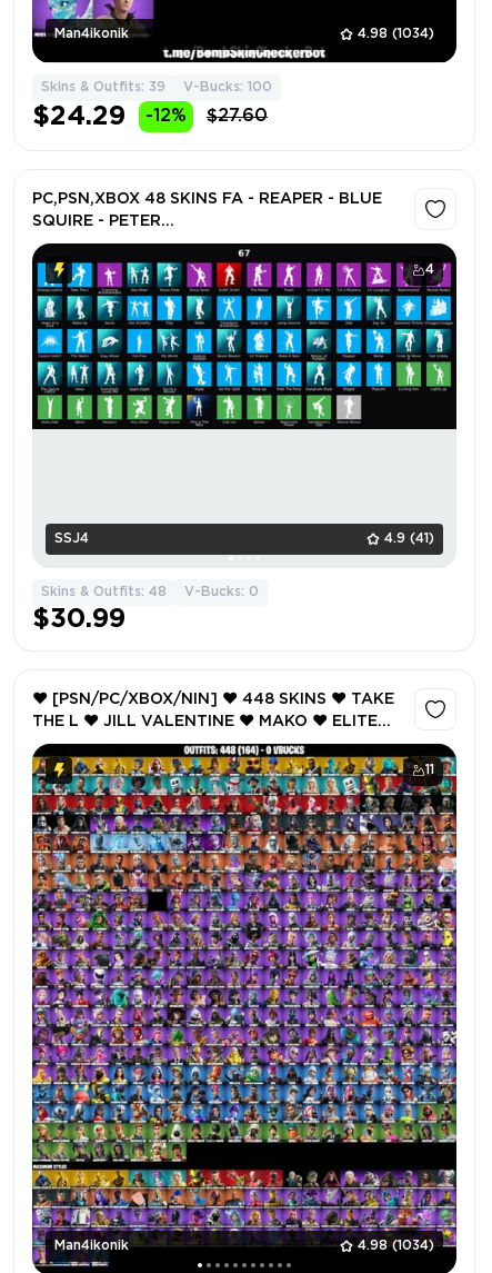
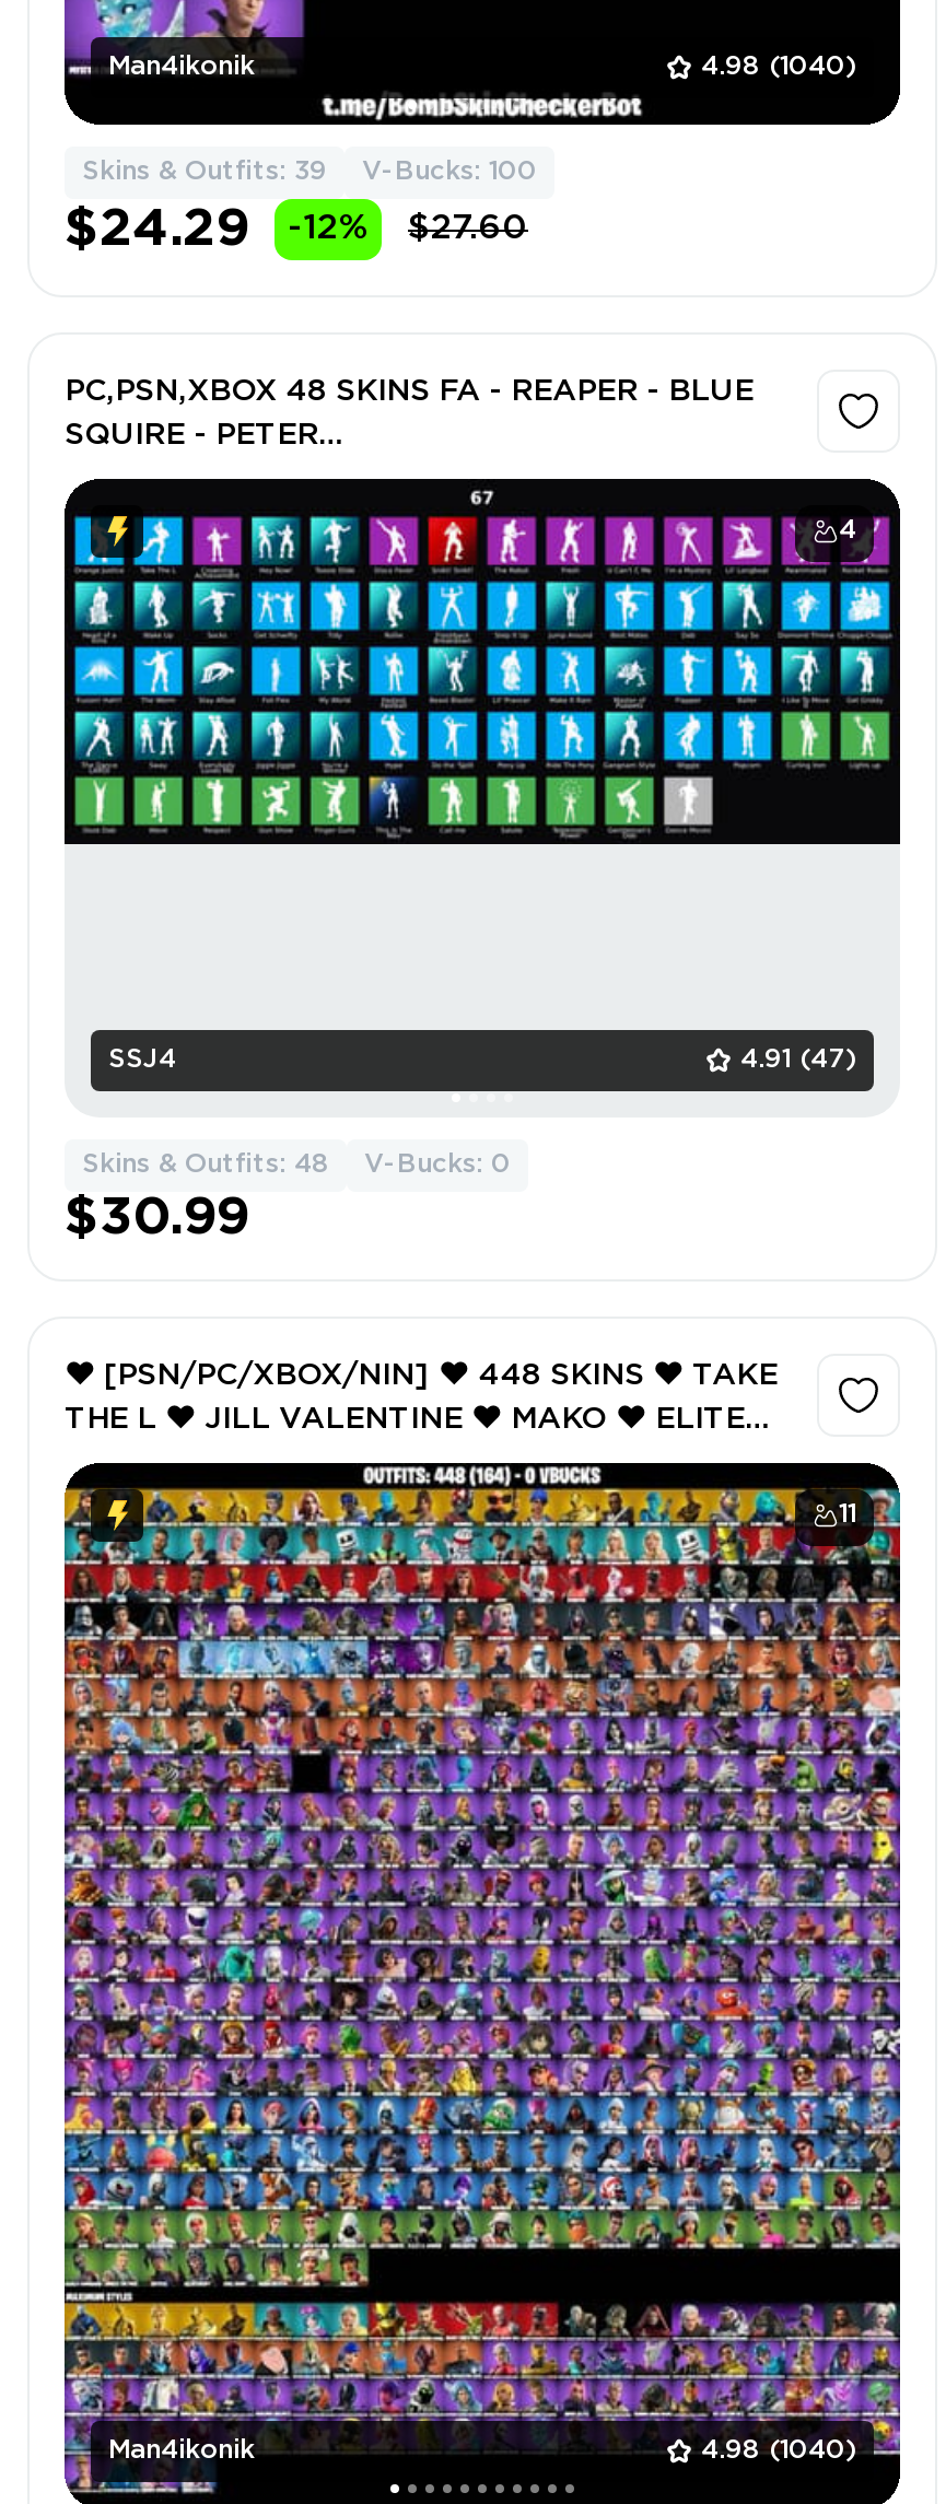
[358,28,434,40] 4.98 (1034) -> [701,54,856,78] 4.98 (1040)
[384,533,434,545] 4.9 (41) -> [740,1048,856,1072] 4.91 (47)
[358,1239,434,1251] 4.98 (1034) -> [701,2437,856,2461] 4.98 (1040)

